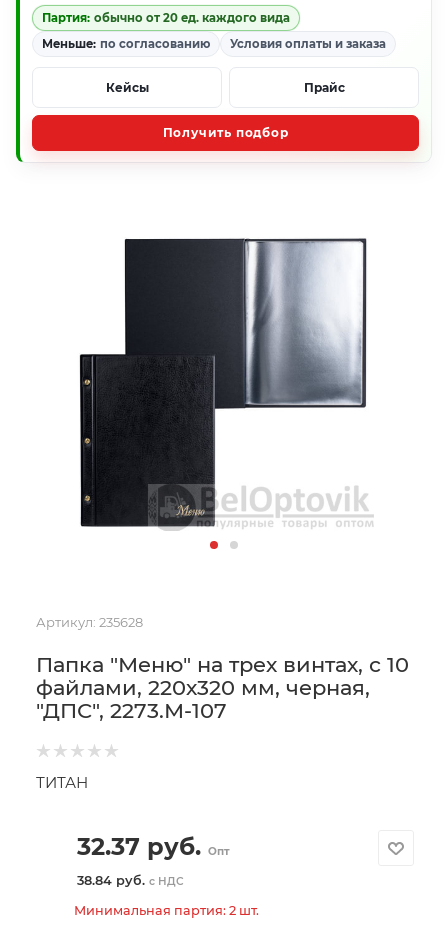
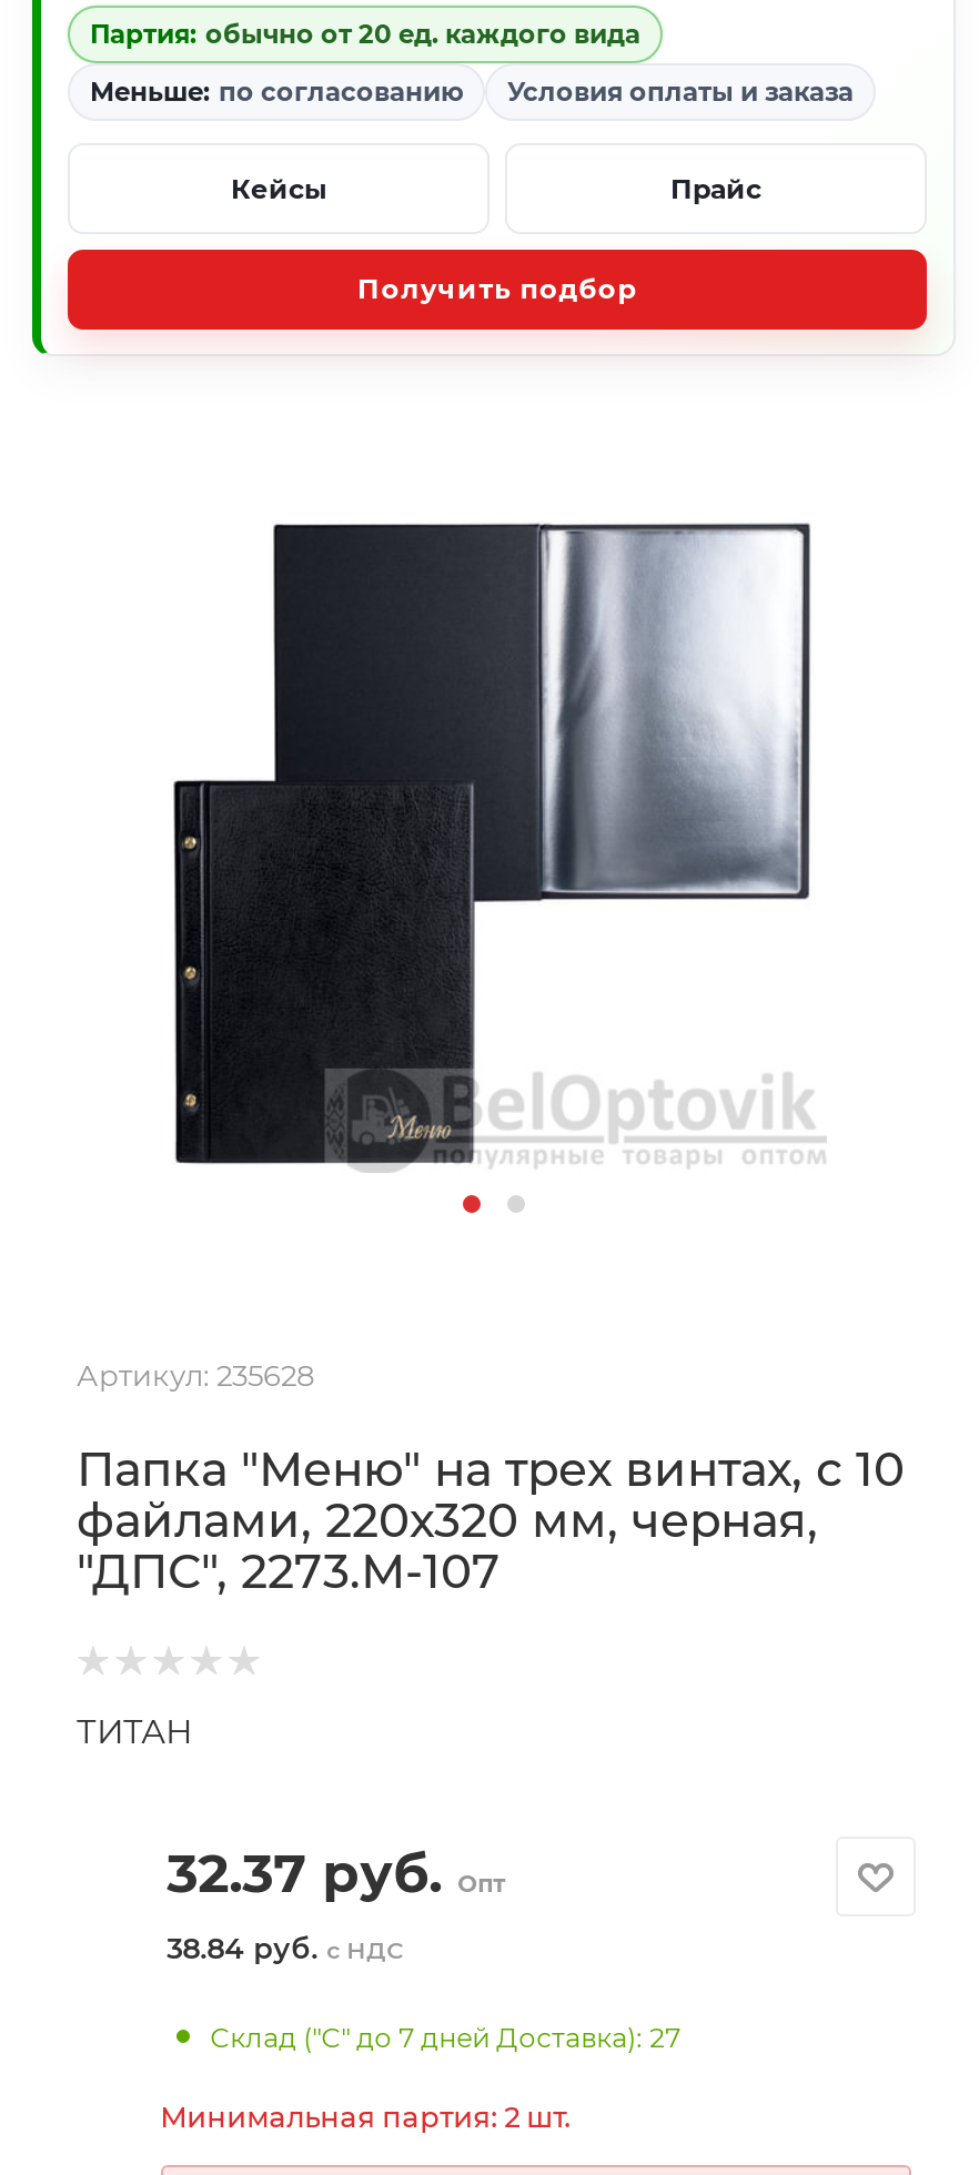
none -> [210,2021,681,2054] Склад ("С" до 7 дней Доставка): 27

